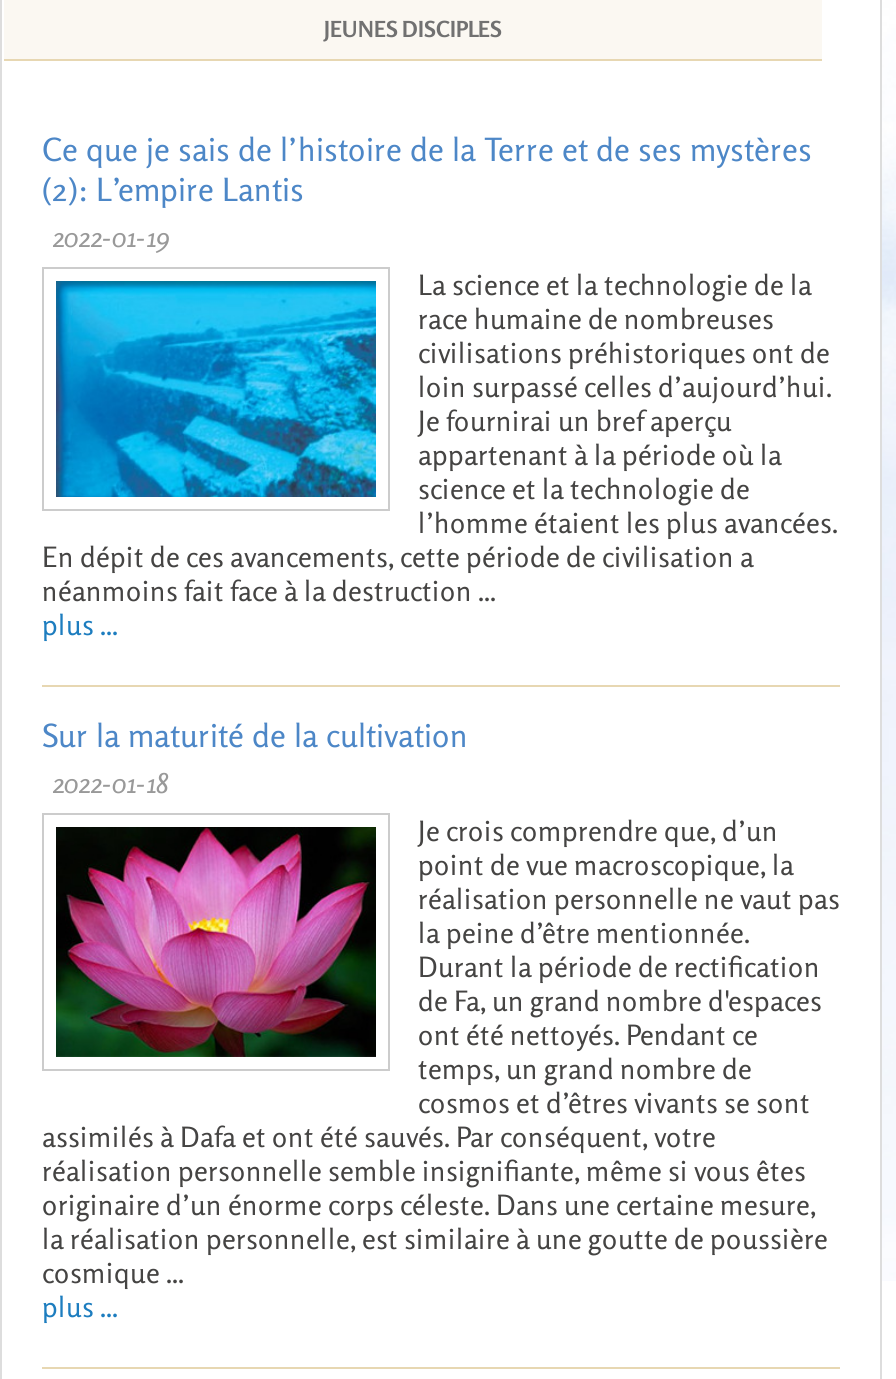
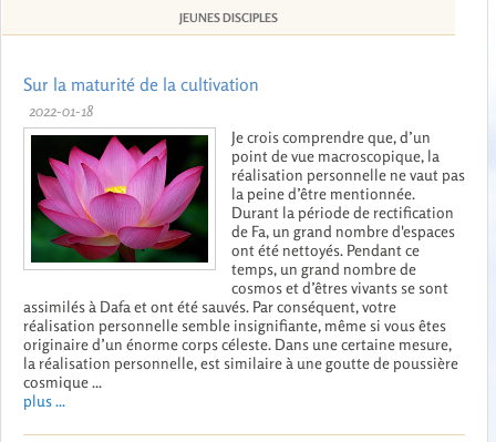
[42,130,838,642] [image] | Ce que je sais de l’histoire de la Terre et de ses mystères | (2): L’empire Lantis | 2022-01-19 | La science et la technologie de la | race humaine de nombreuses | civilisations préhistoriques ont de | loin surpassé celles d’aujourd’hui. | Je fournirai un bref aperçu | appartenant à la période où la | science et la technologie de | l’homme étaient les plus avancées. | En dépit de ces avancements, cette période de civilisation a | néanmoins fait face à la destruction ... | plus ... -> none

